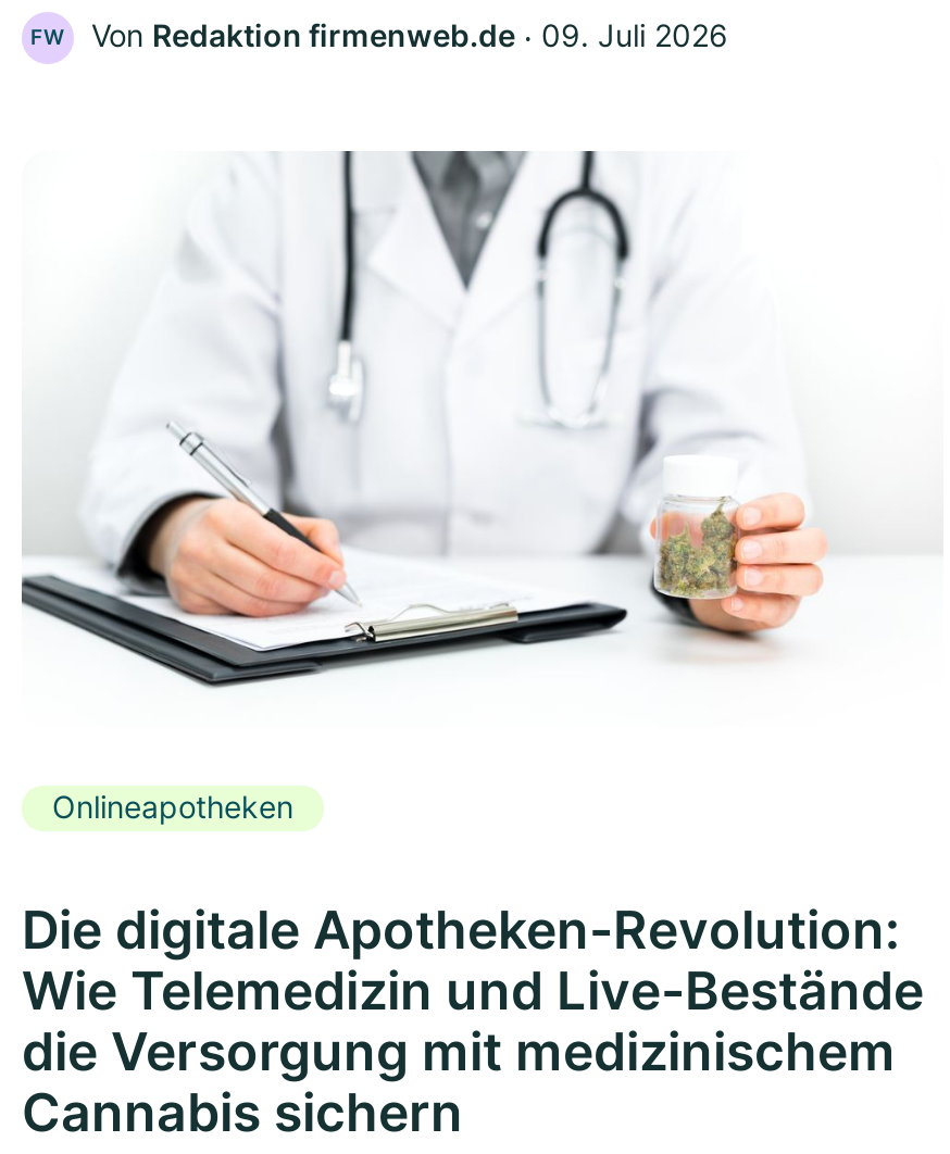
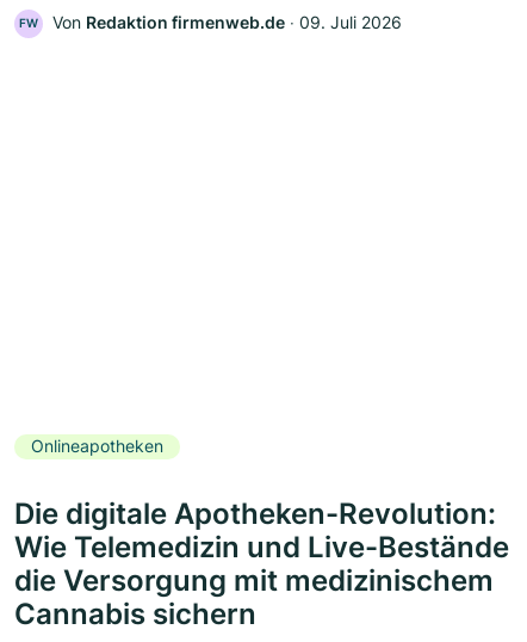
[20,149,859,690] [image] -> none

